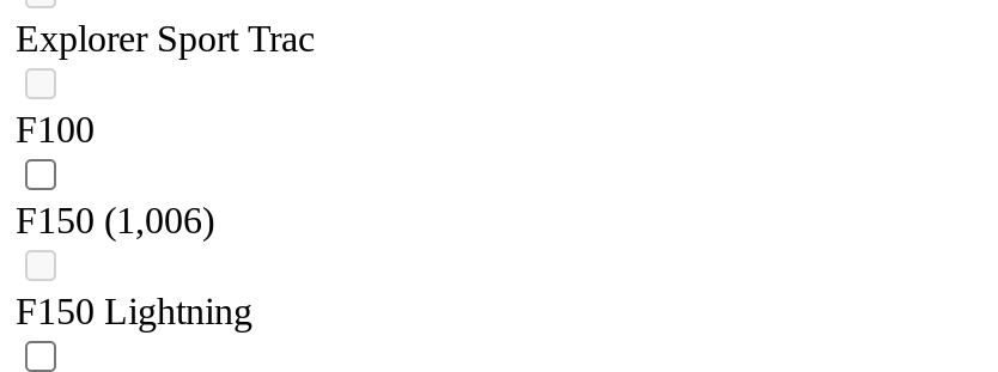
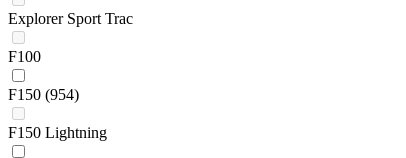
[16,201,214,241] F150 (1,006) -> [8,86,79,103] F150 (954)

